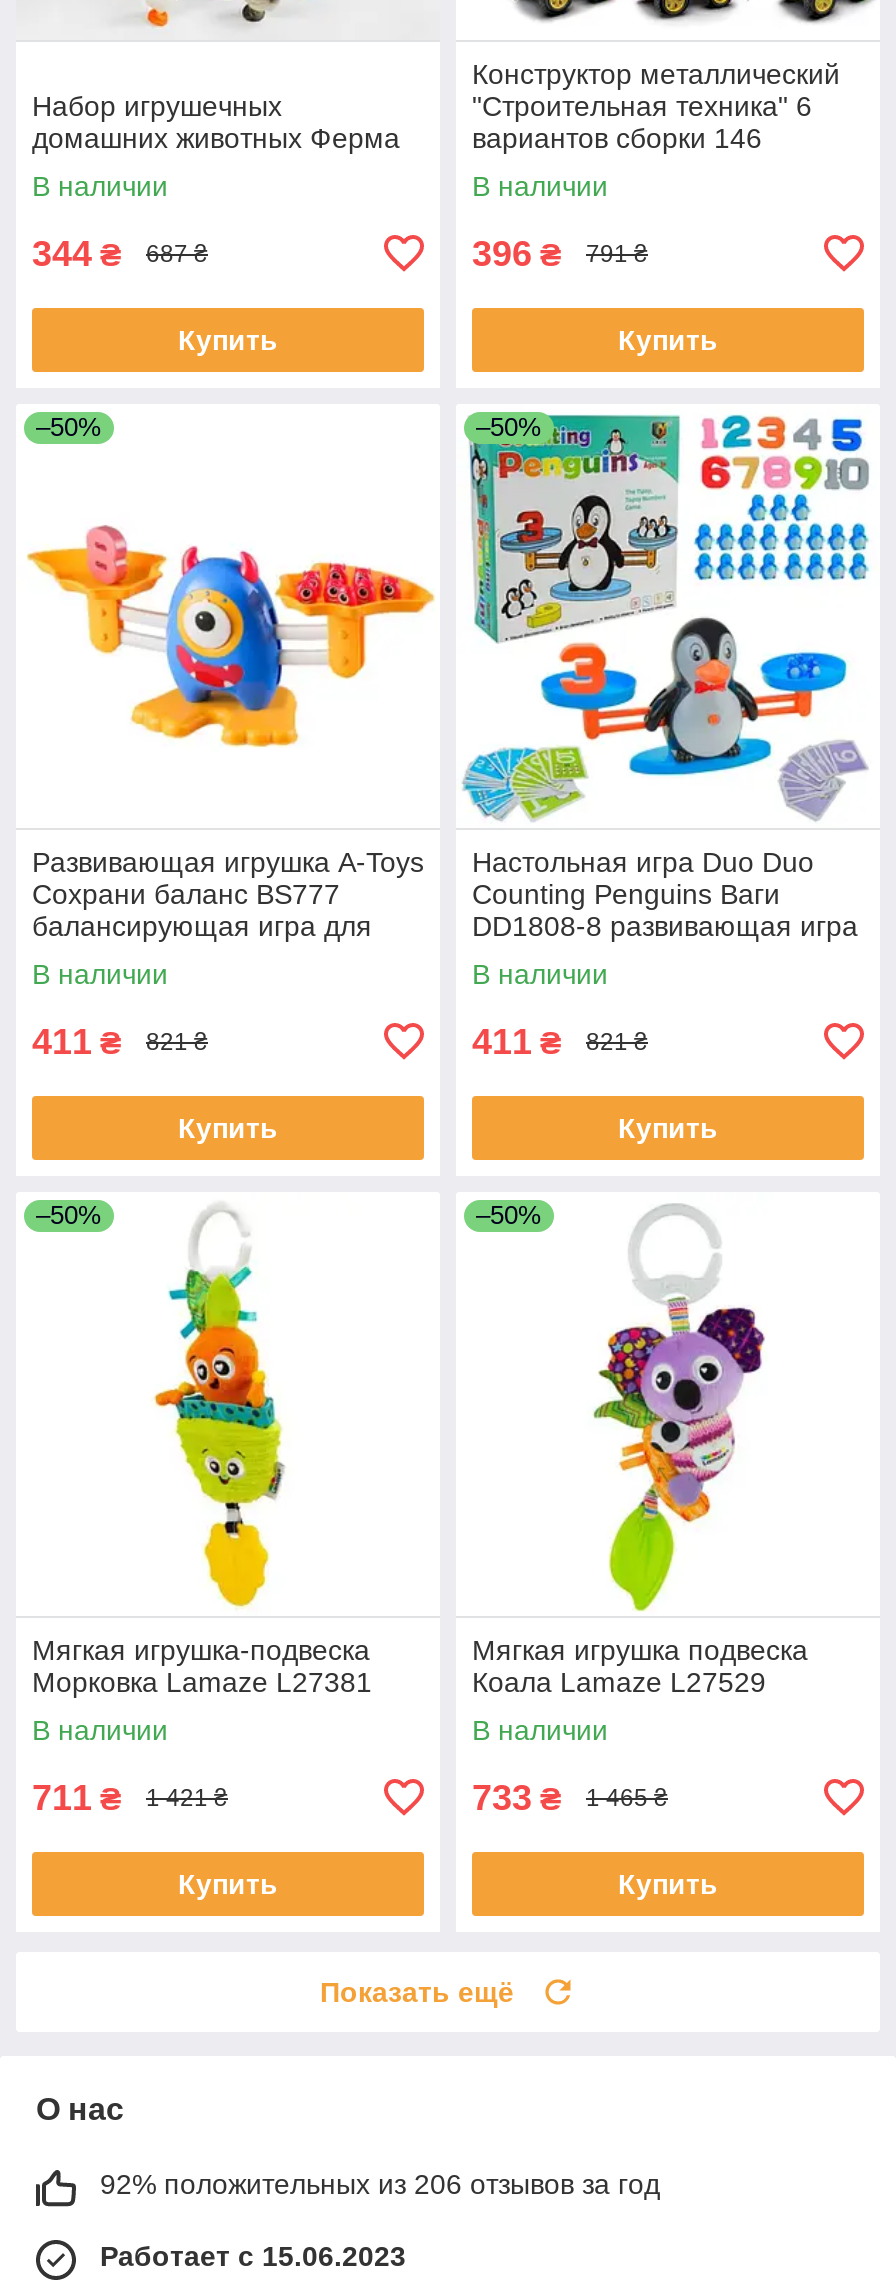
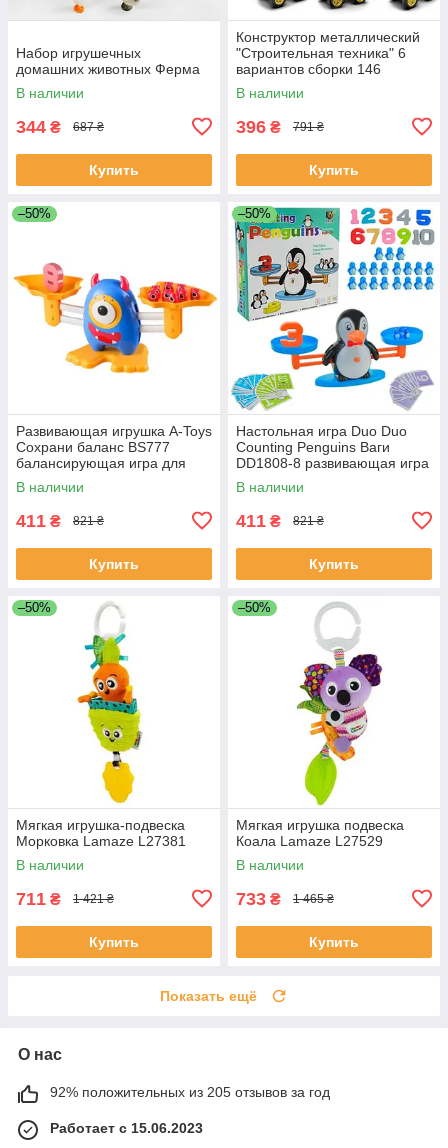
[100,2168,660,2200] 92% положительных из 206 отзывов за год -> [50,1084,330,1100] 92% положительных из 205 отзывов за год

